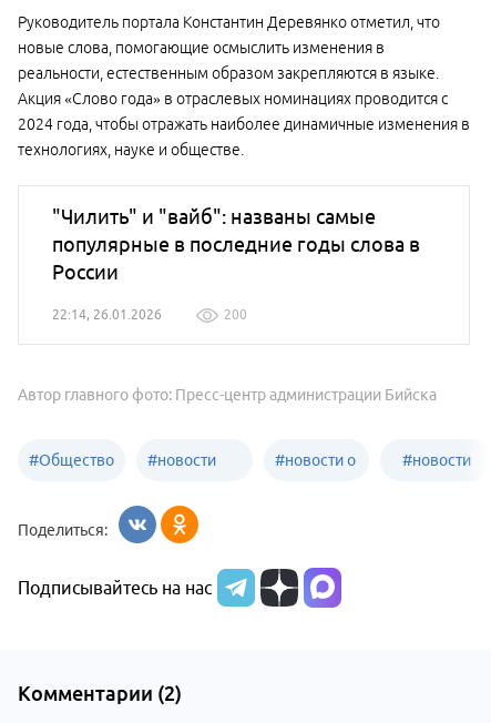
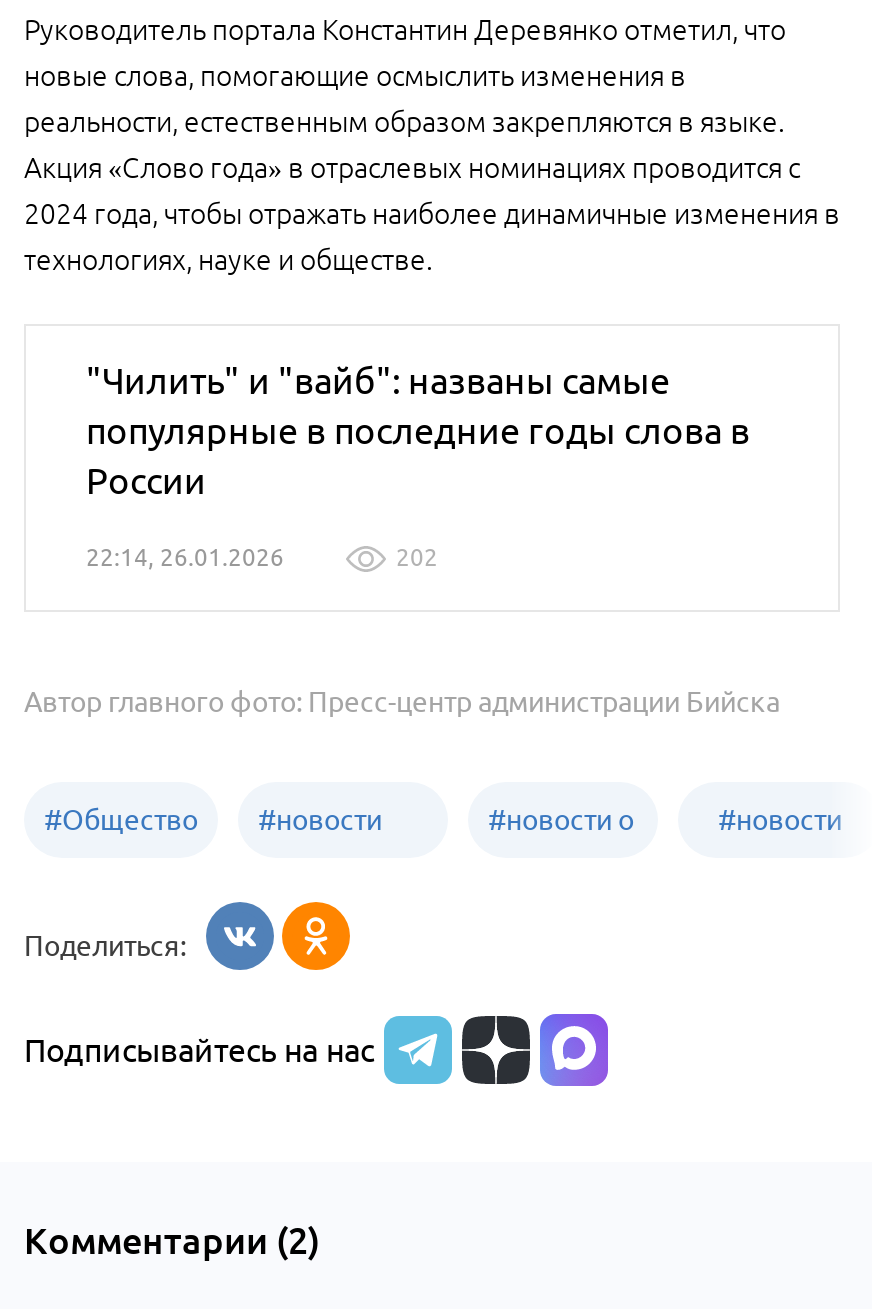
[224,307,247,322] 200 -> [396,545,438,571] 202

